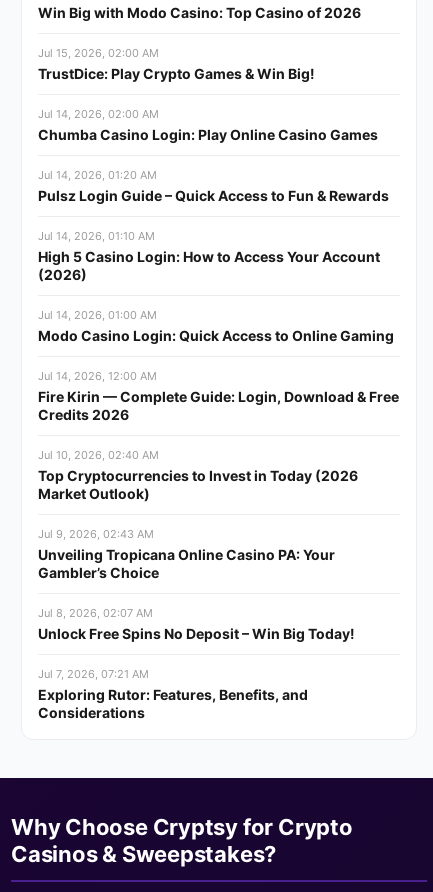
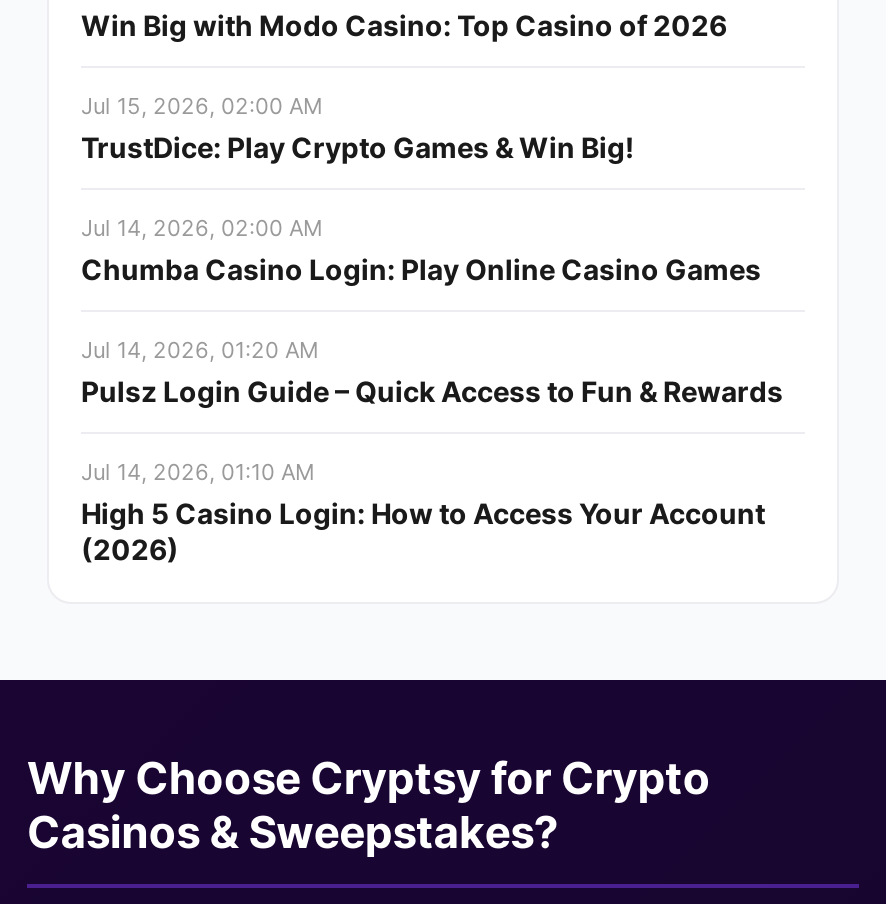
[38,308,399,721] Jul 14, 2026, 01:00 AM | Modo Casino Login: Quick Access to Online Gaming | Jul 14, 2026, 12:00 AM | Fire Kirin — Complete Guide: Login, Download & Free | Credits 2026 | Jul 10, 2026, 02:40 AM | Top Cryptocurrencies to Invest in Today (2026 | Market Outlook) | Jul 9, 2026, 02:43 AM | Unveiling Tropicana Online Casino PA: Your | Gambler’s Choice | Jul 8, 2026, 02:07 AM | Unlock Free Spins No Deposit – Win Big Today! | Jul 7, 2026, 07:21 AM | Exploring Rutor: Features, Benefits, and | Considerations -> none

